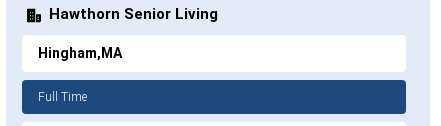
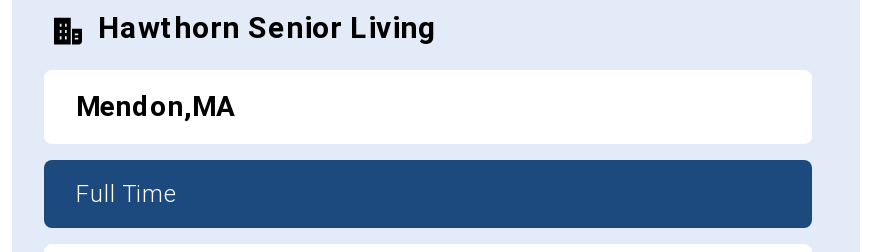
[38,45,122,61] Hingham,MA -> [76,89,234,121] Mendon,MA

